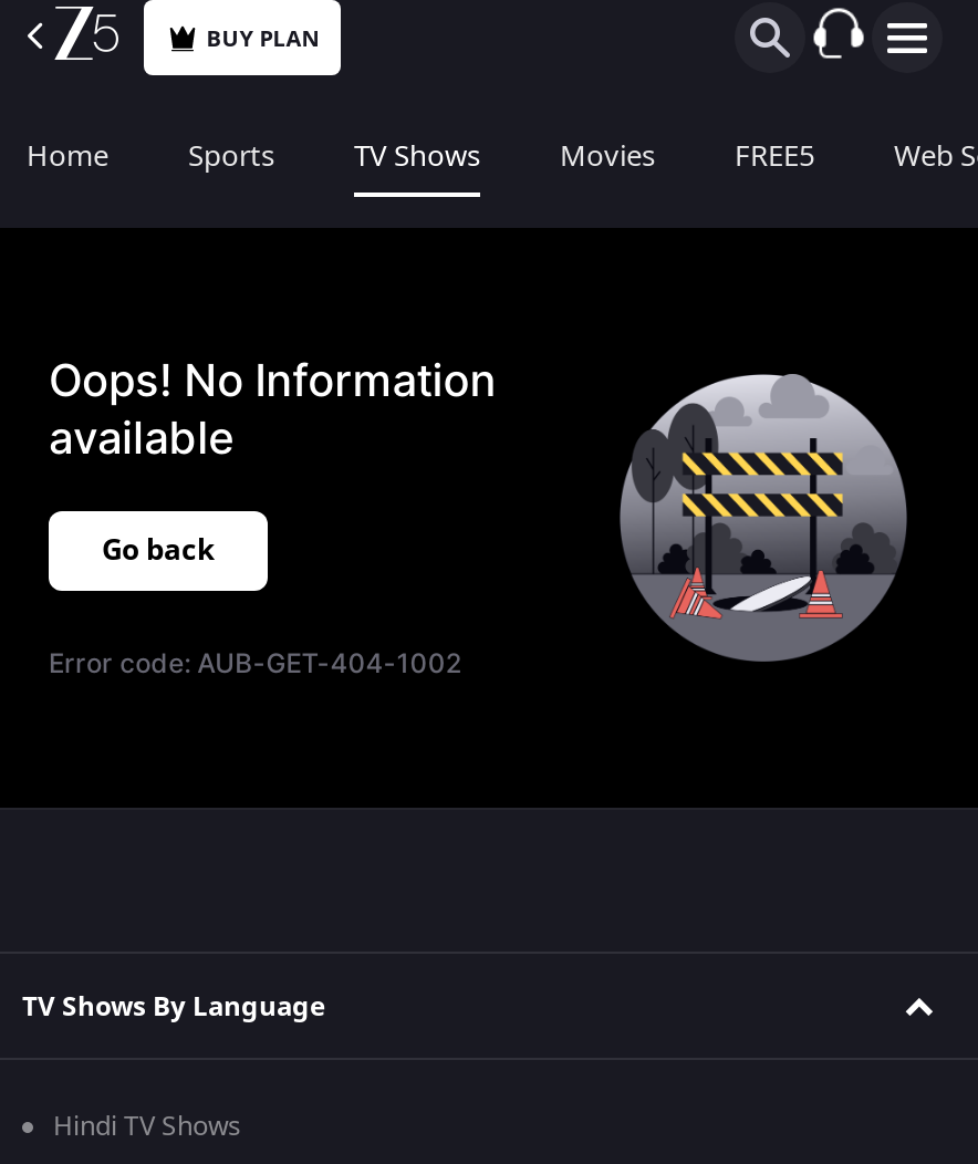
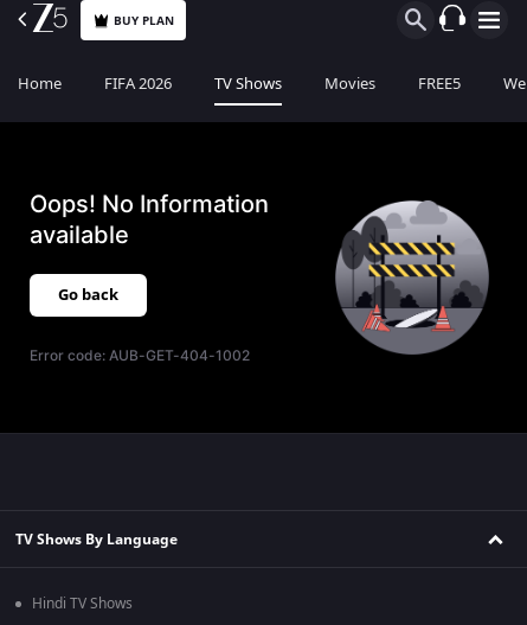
[188,135,274,177] Sports -> [104,72,172,95] FIFA 2026

